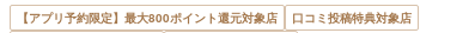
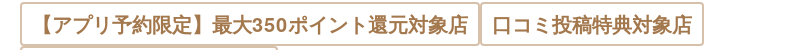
[17,9,278,26] 【アプリ予約限定】最大800ポイント還元対象店 -> [32,10,468,38] 【アプリ予約限定】最大350ポイント還元対象店

